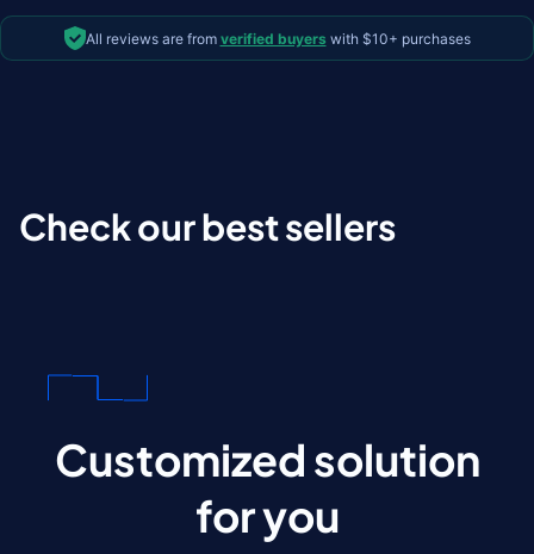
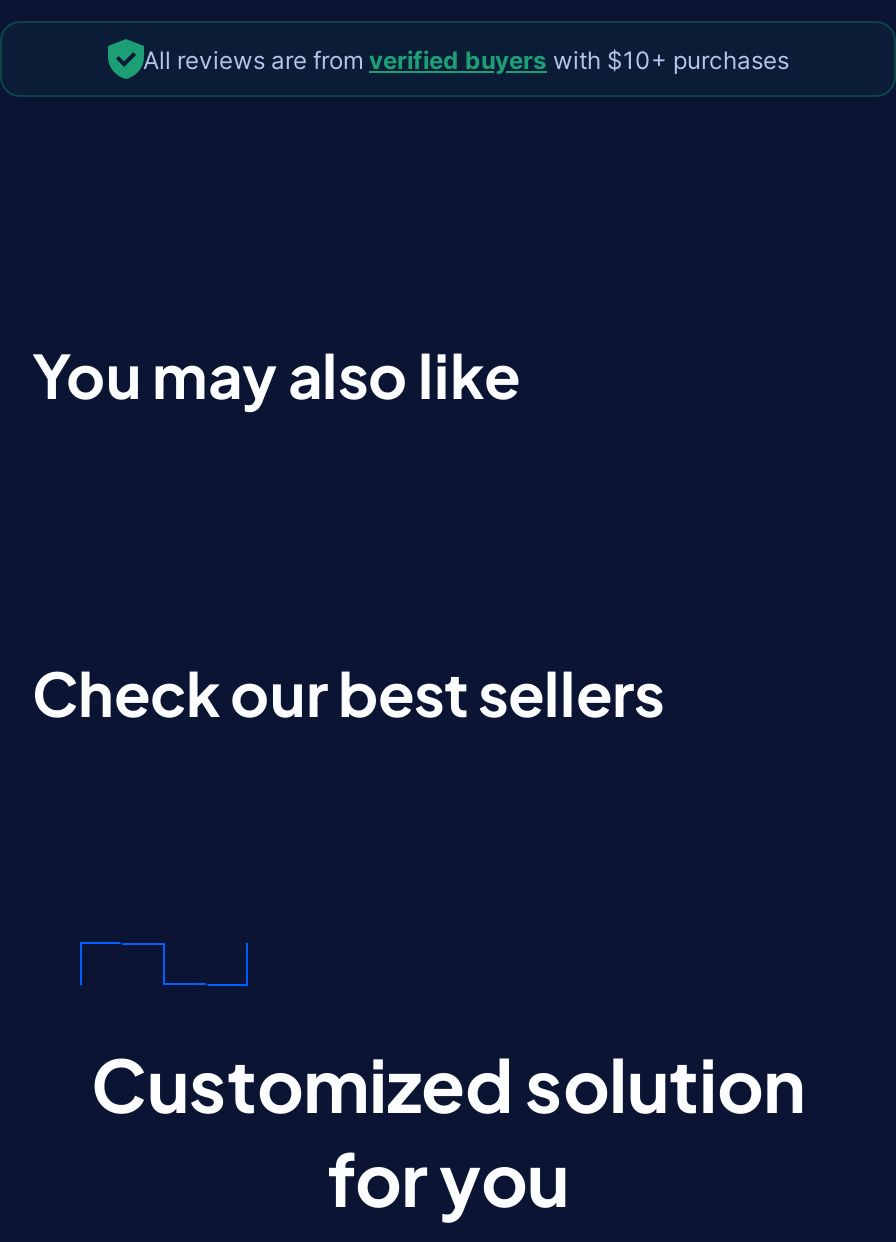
none -> [32,337,520,413] You may also like

